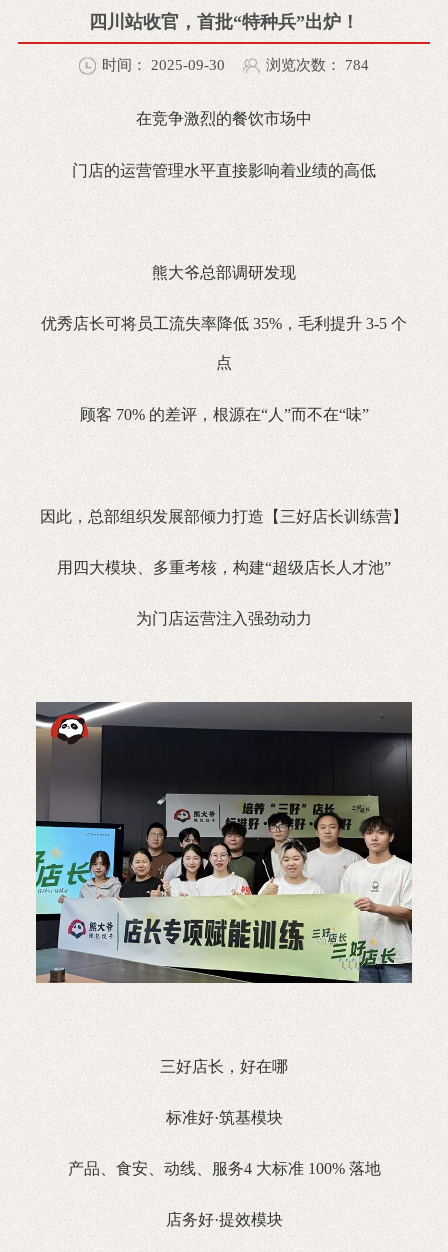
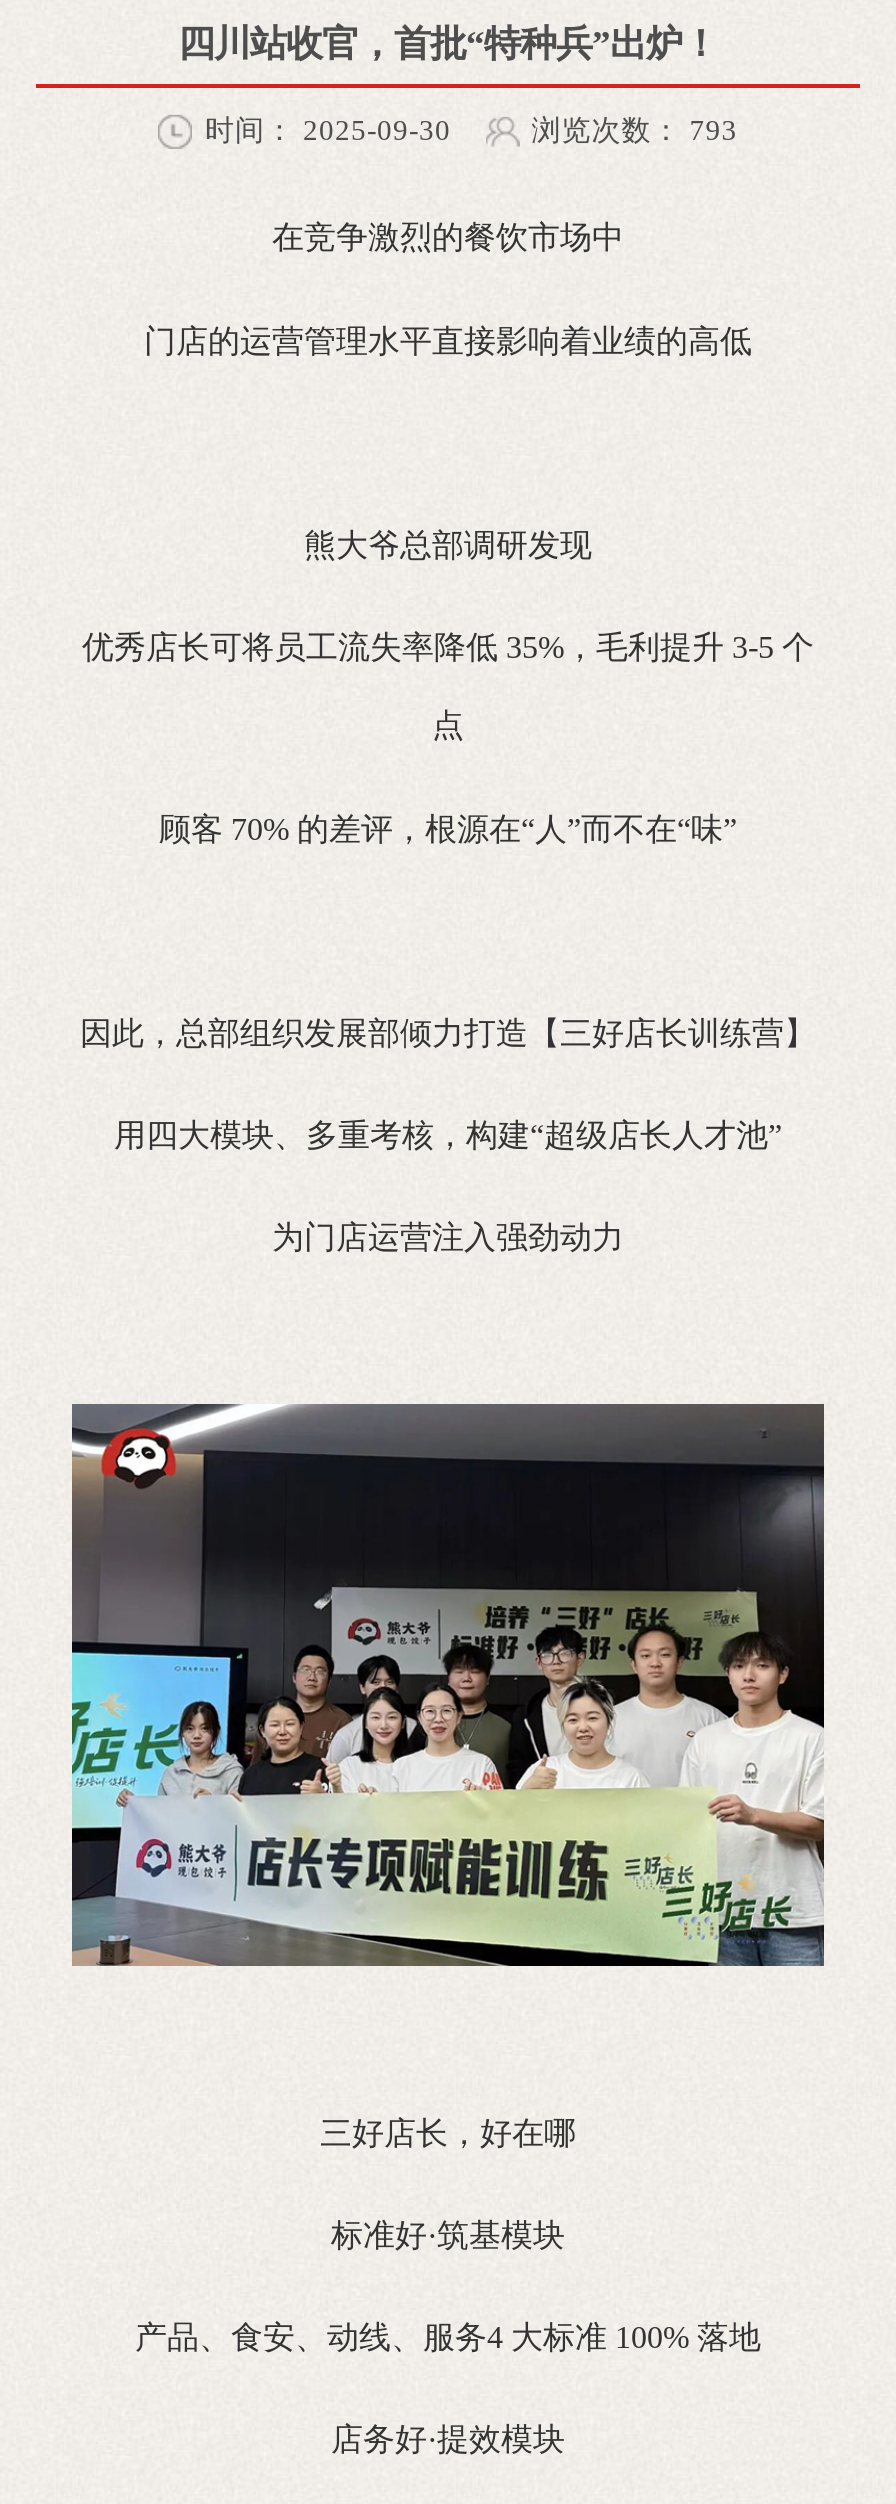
[266,57,369,73] 浏览次数： 784 -> [532,114,738,146] 浏览次数： 793

